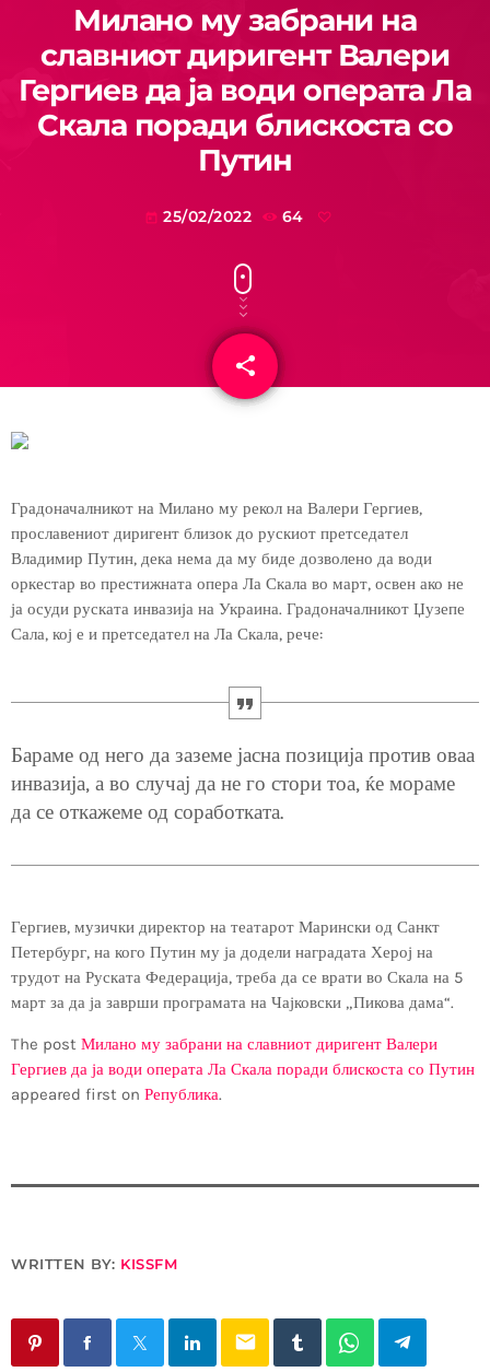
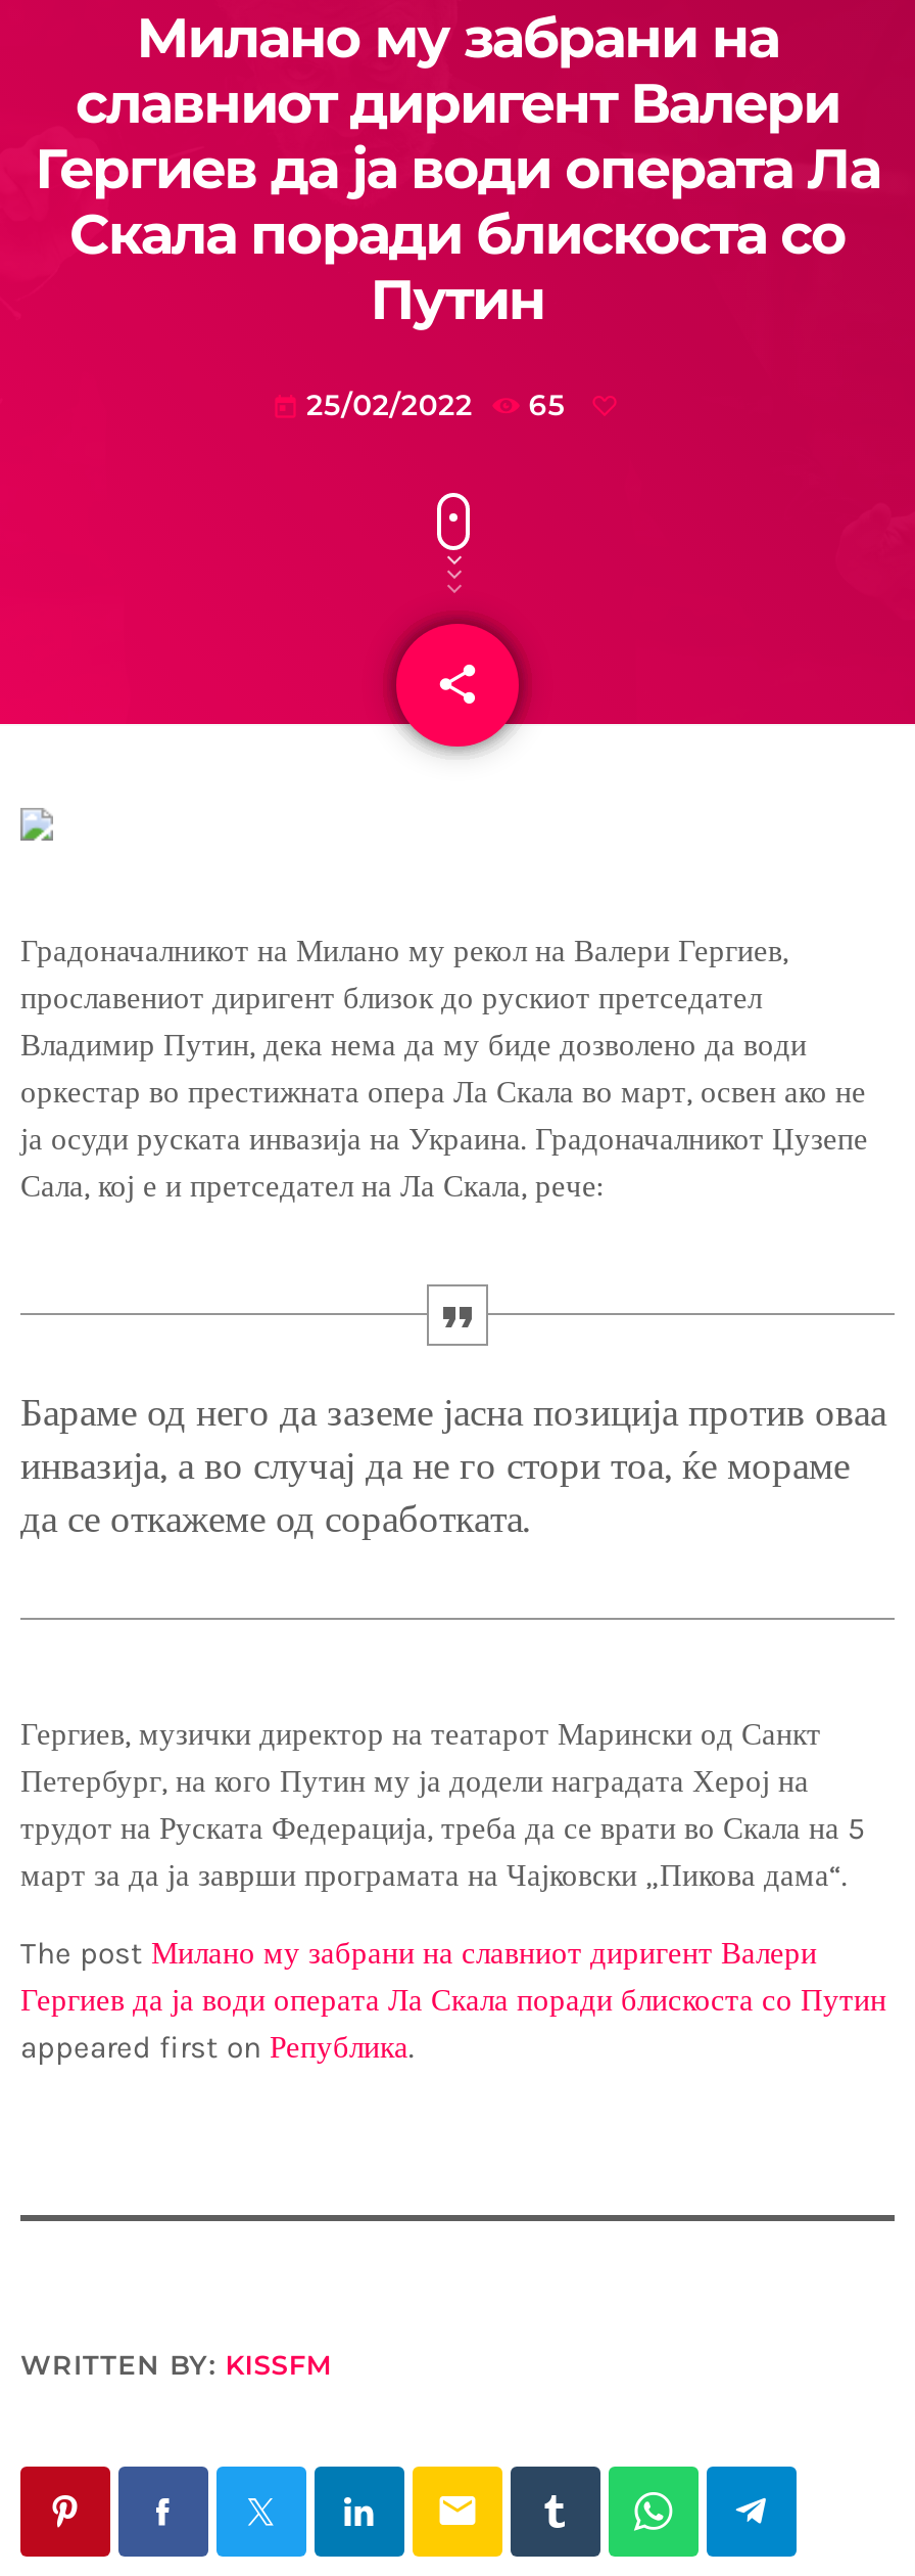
[282,206,309,226] 64 -> [528,386,575,423] 65

